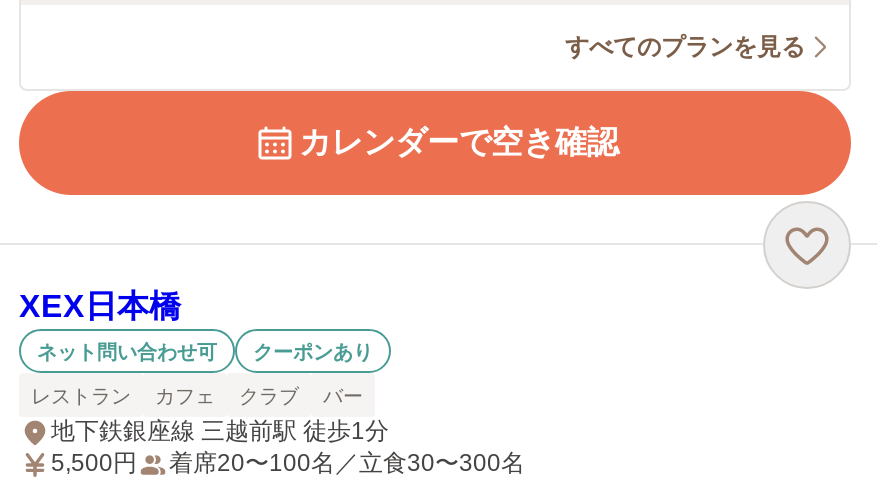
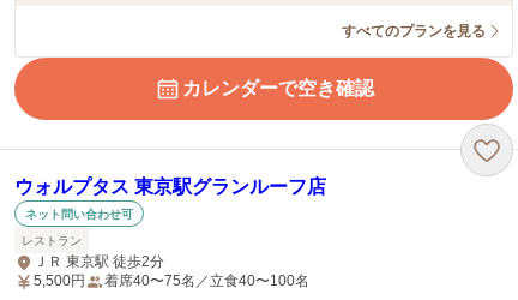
[19,289,181,323] XEX日本橋 -> [14,176,326,197] ウォルプタス 東京駅グランルーフ店
[253,340,373,362] クーポンあり -> none
[51,384,389,445] カフェ | クラブ | バー | 地下鉄銀座線 三越前駅 徒歩1分 -> [34,253,164,270] ＪＲ 東京駅 徒歩2分
[169,449,525,477] 着席20〜100名／立食30〜300名 -> [104,272,309,289] 着席40〜75名／立食40〜100名

